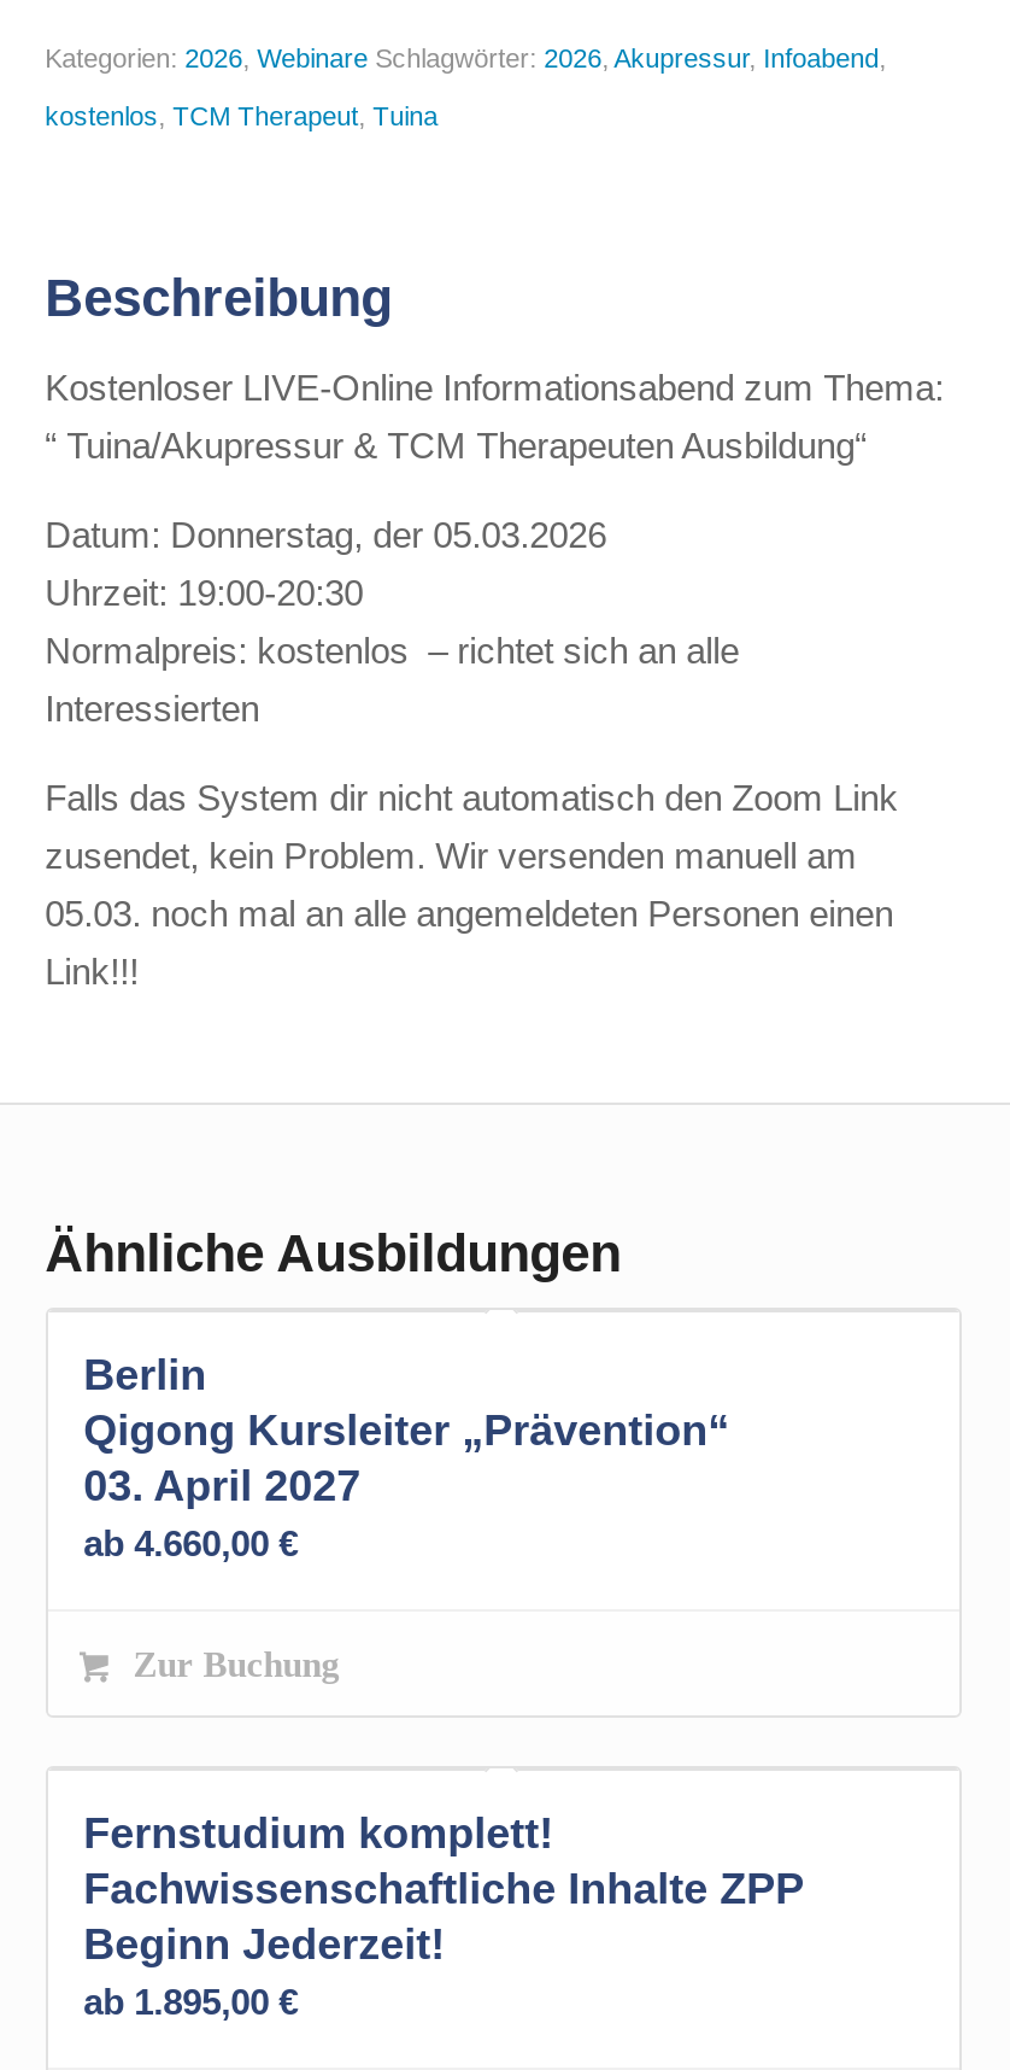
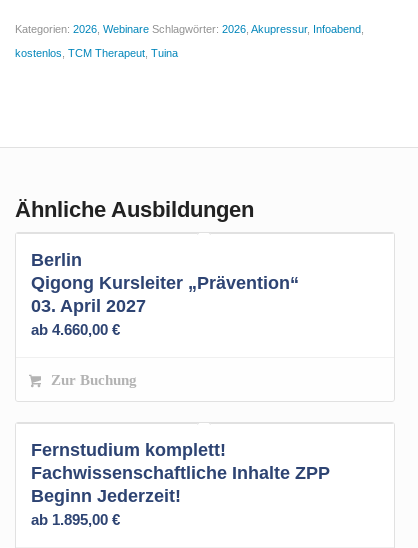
[45,269,944,991] Beschreibung | Kostenloser LIVE-Online Informationsabend zum Thema: | “ Tuina/Akupressur & TCM Therapeuten Ausbildung“ | Datum: Donnerstag, der 05.03.2026 | Uhrzeit: 19:00-20:30 | Normalpreis: kostenlos – richtet sich an alle | Interessierten | Falls das System dir nicht automatisch den Zoom Link | zusendet, kein Problem. Wir versenden manuell am | 05.03. noch mal an alle angemeldeten Personen einen | Link!!! -> none

